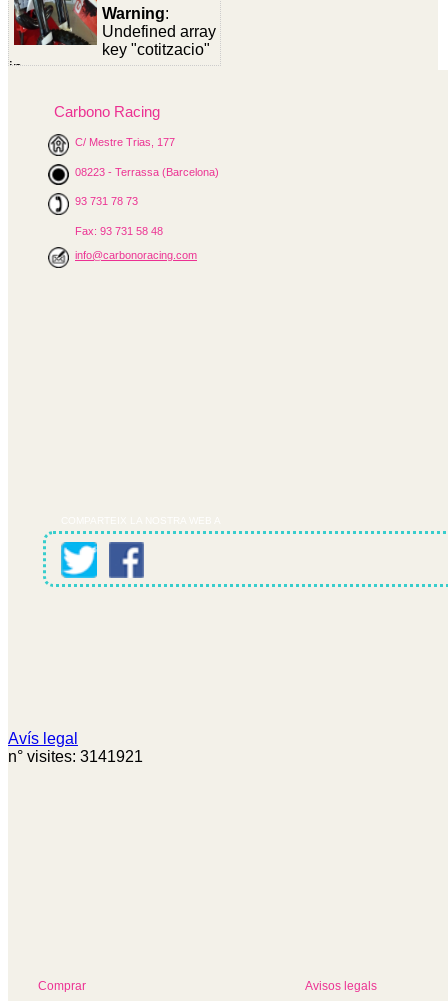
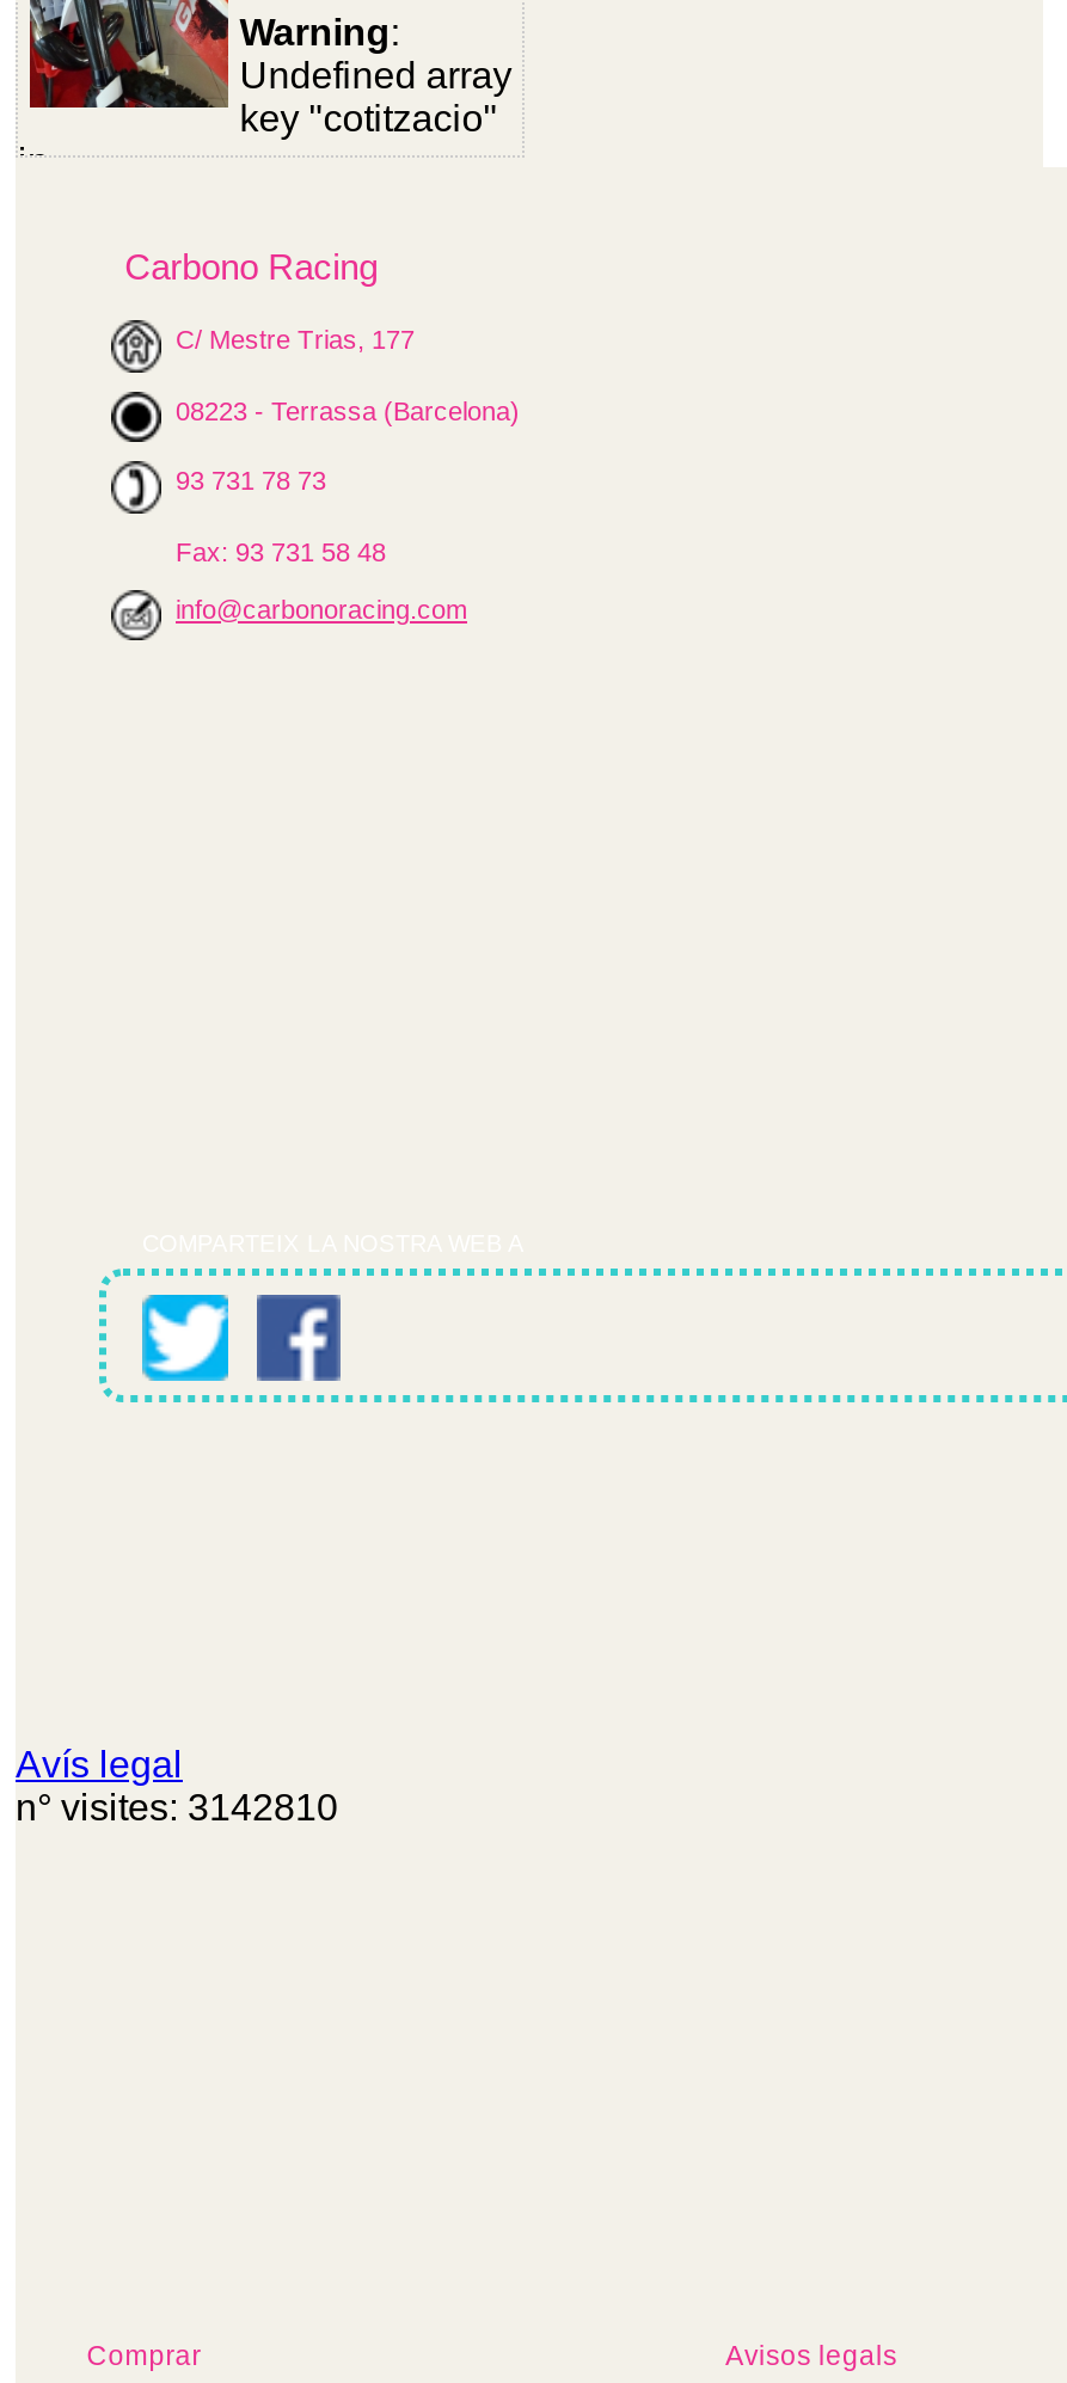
[8,748,143,765] n° visites: 3141921 -> [16,1786,338,1827] n° visites: 3142810

